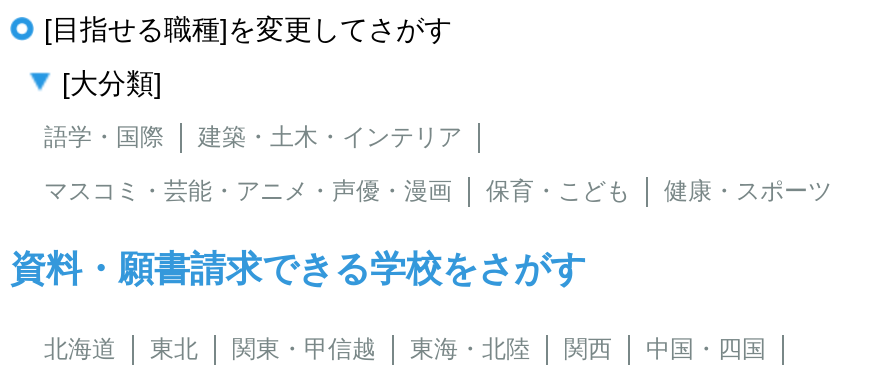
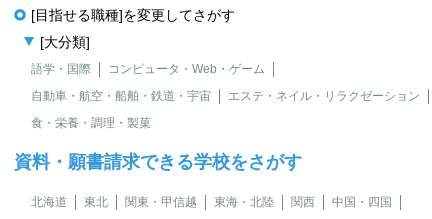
[44,123,832,205] 建築・土木・インテリア | マスコミ・芸能・アニメ・声優・漫画 | 保育・こども | 健康・スポーツ -> [31,62,420,130] コンピュータ・Web・ゲーム | 自動車・航空・船舶・鉄道・宇宙 | エステ・ネイル・リラクゼーション | 食・栄養・調理・製菓

